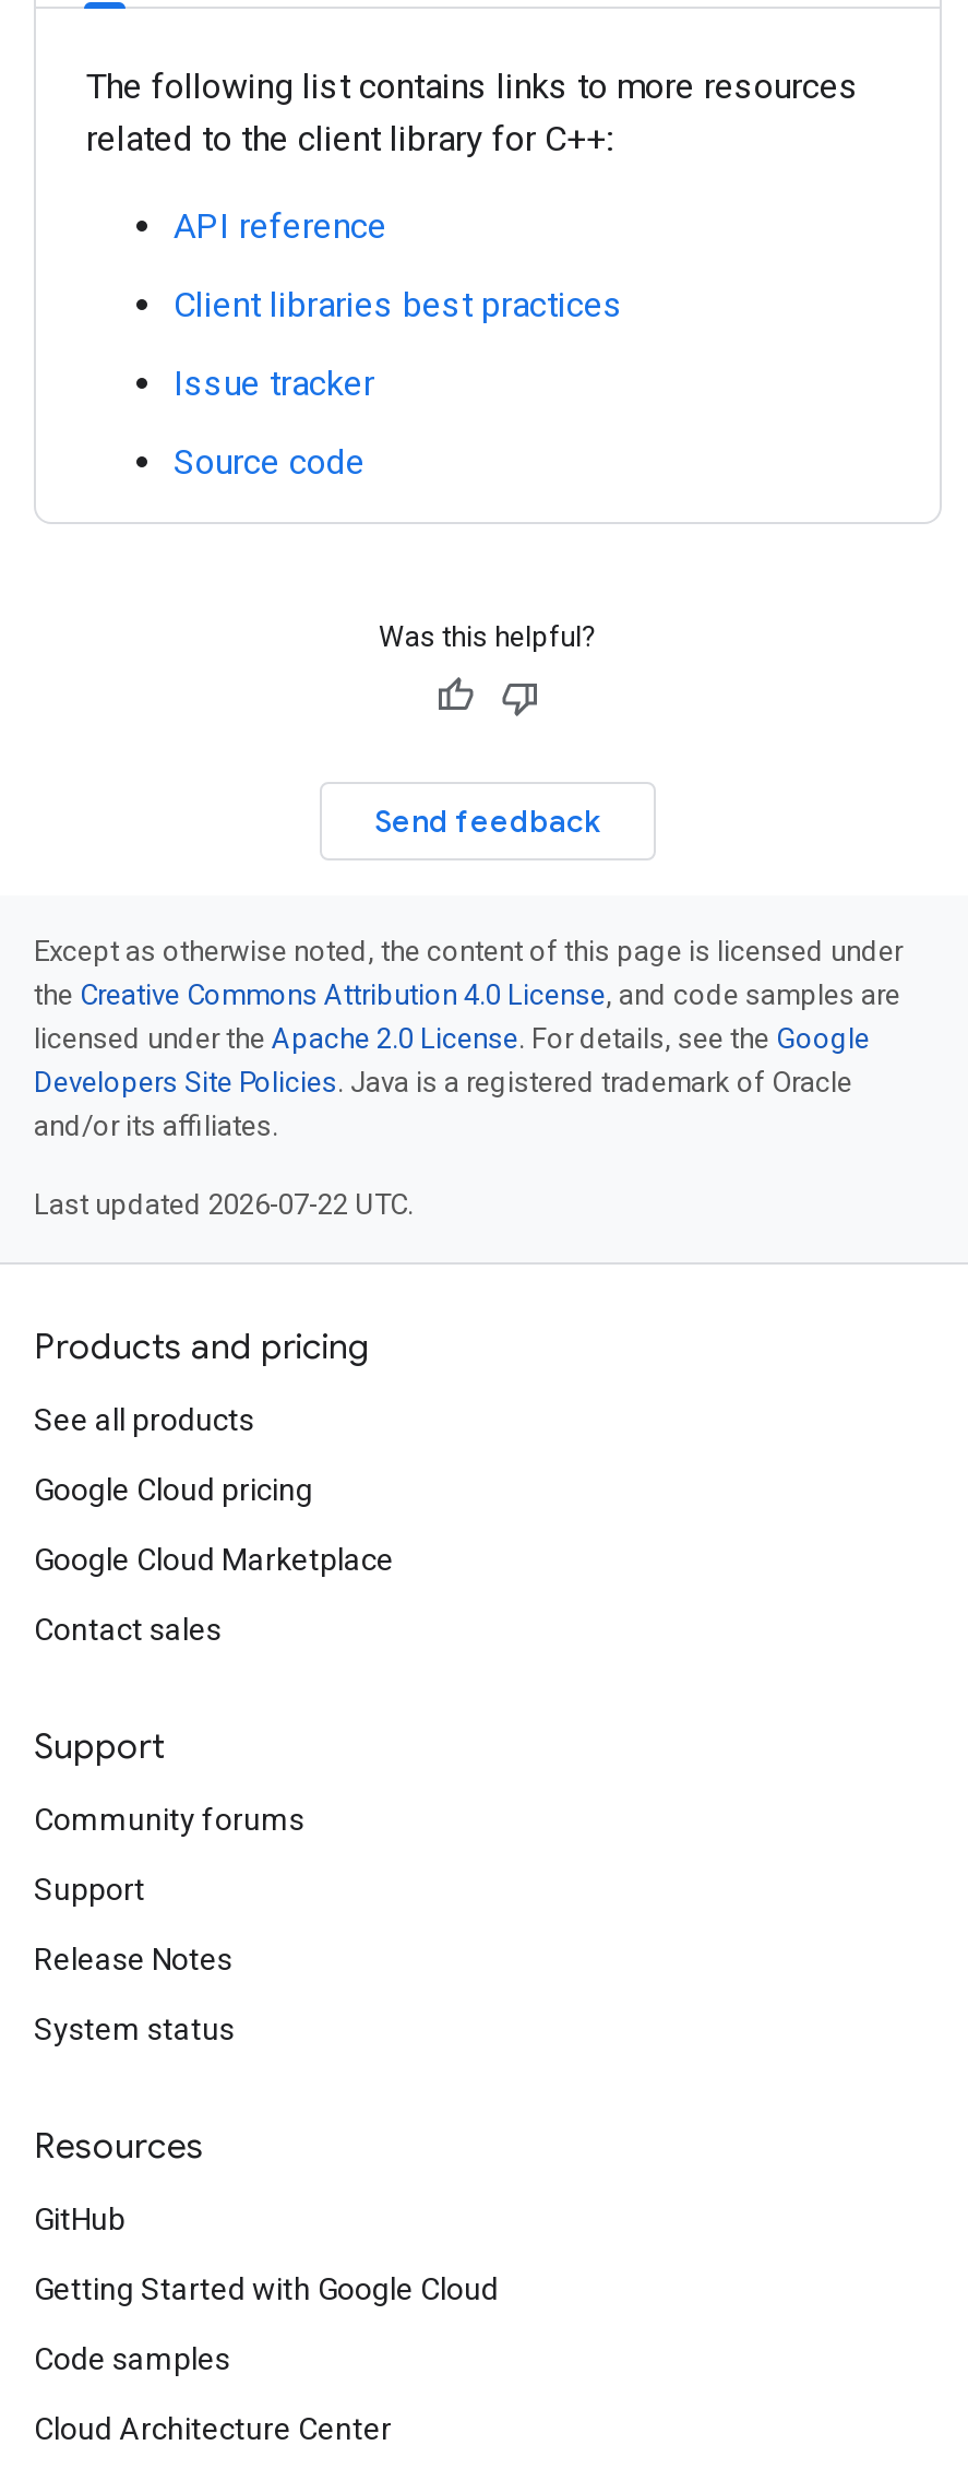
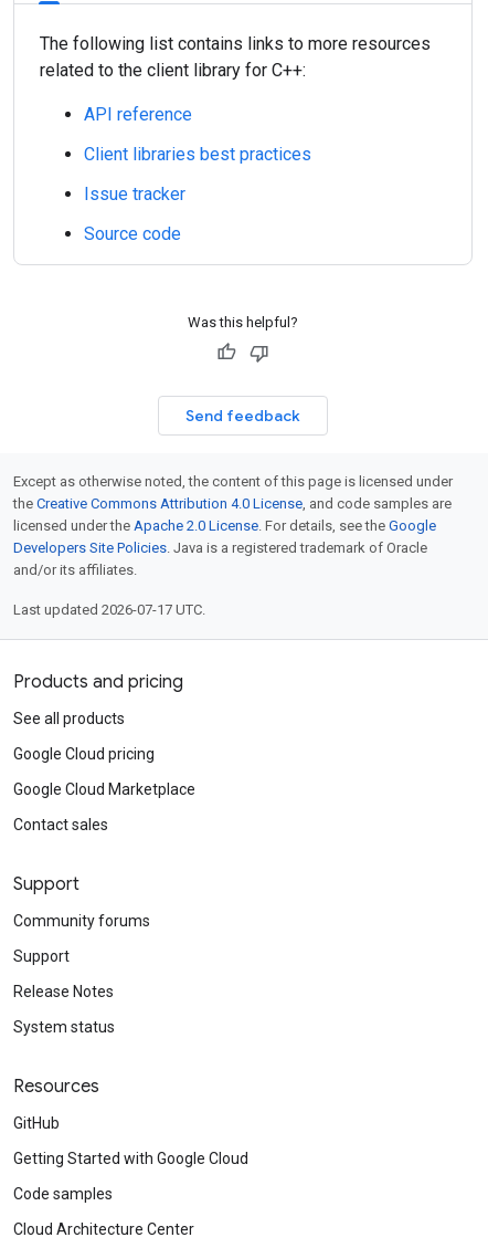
[34,1188,414,1221] Last updated 2026-07-22 UTC. -> [13,601,205,618] Last updated 2026-07-17 UTC.

